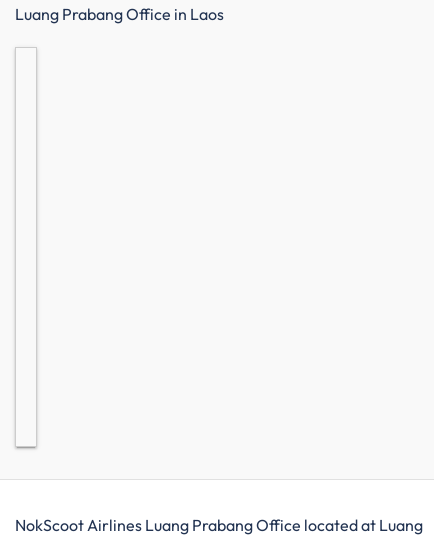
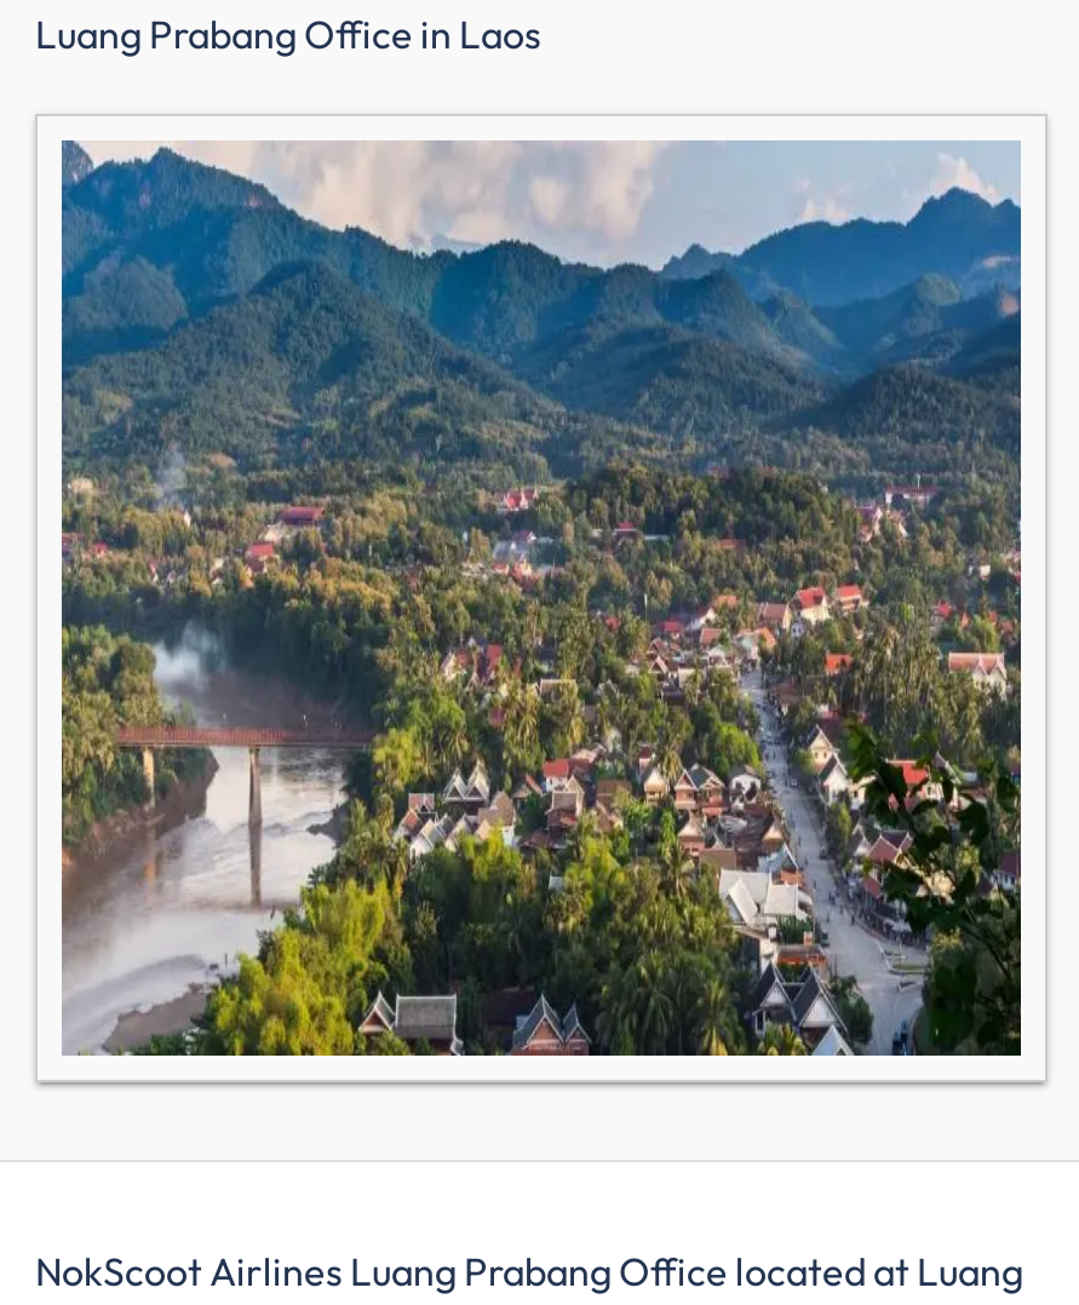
none -> [59,138,1023,1058] [image]

